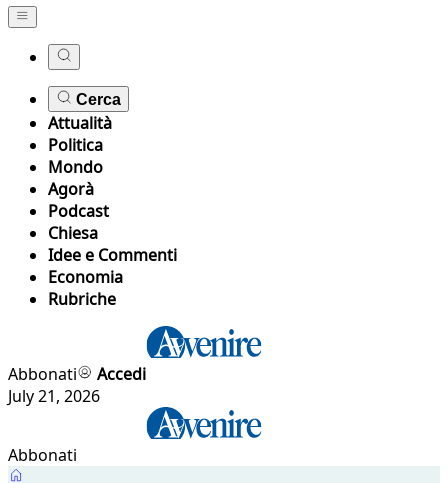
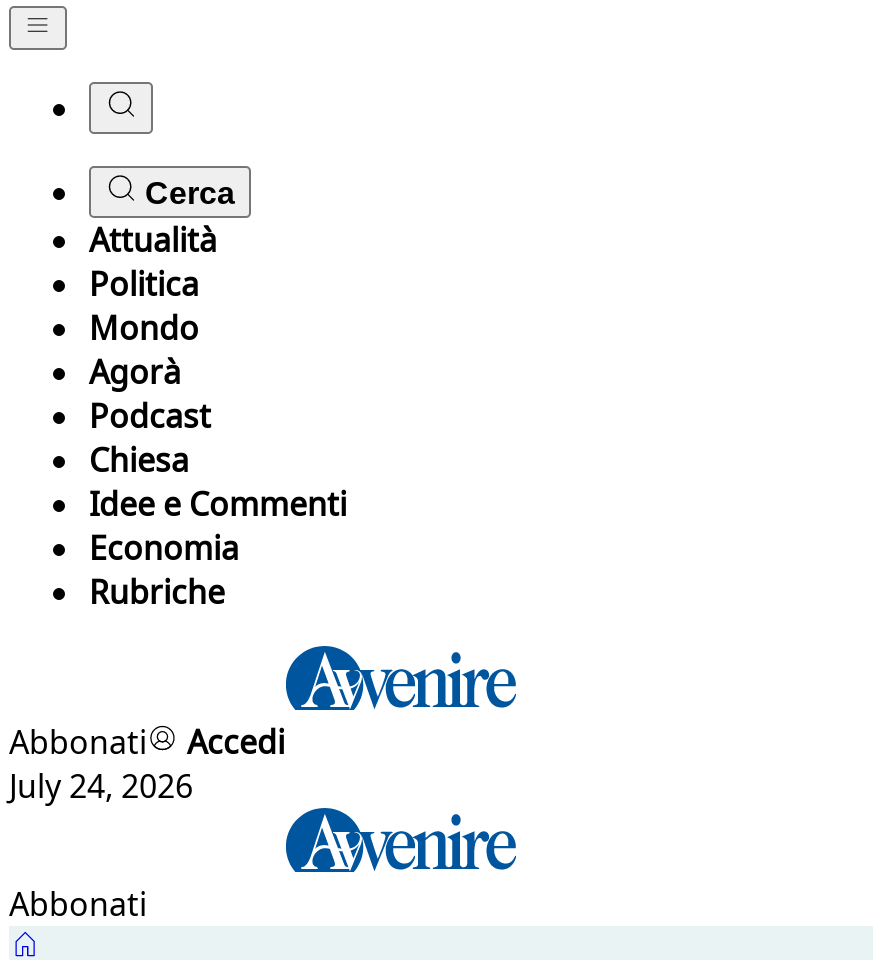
[8,385,100,407] July 21, 2026 -> [9,764,193,808] July 24, 2026

